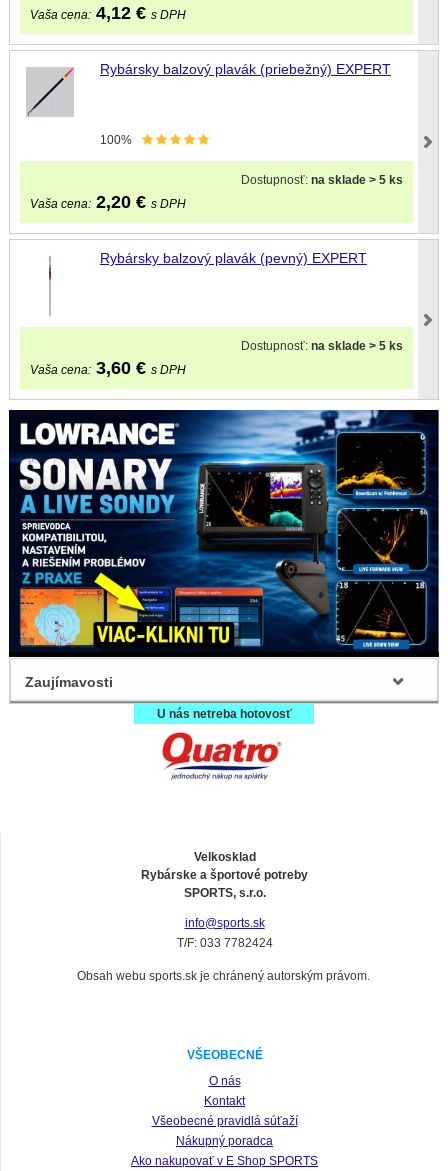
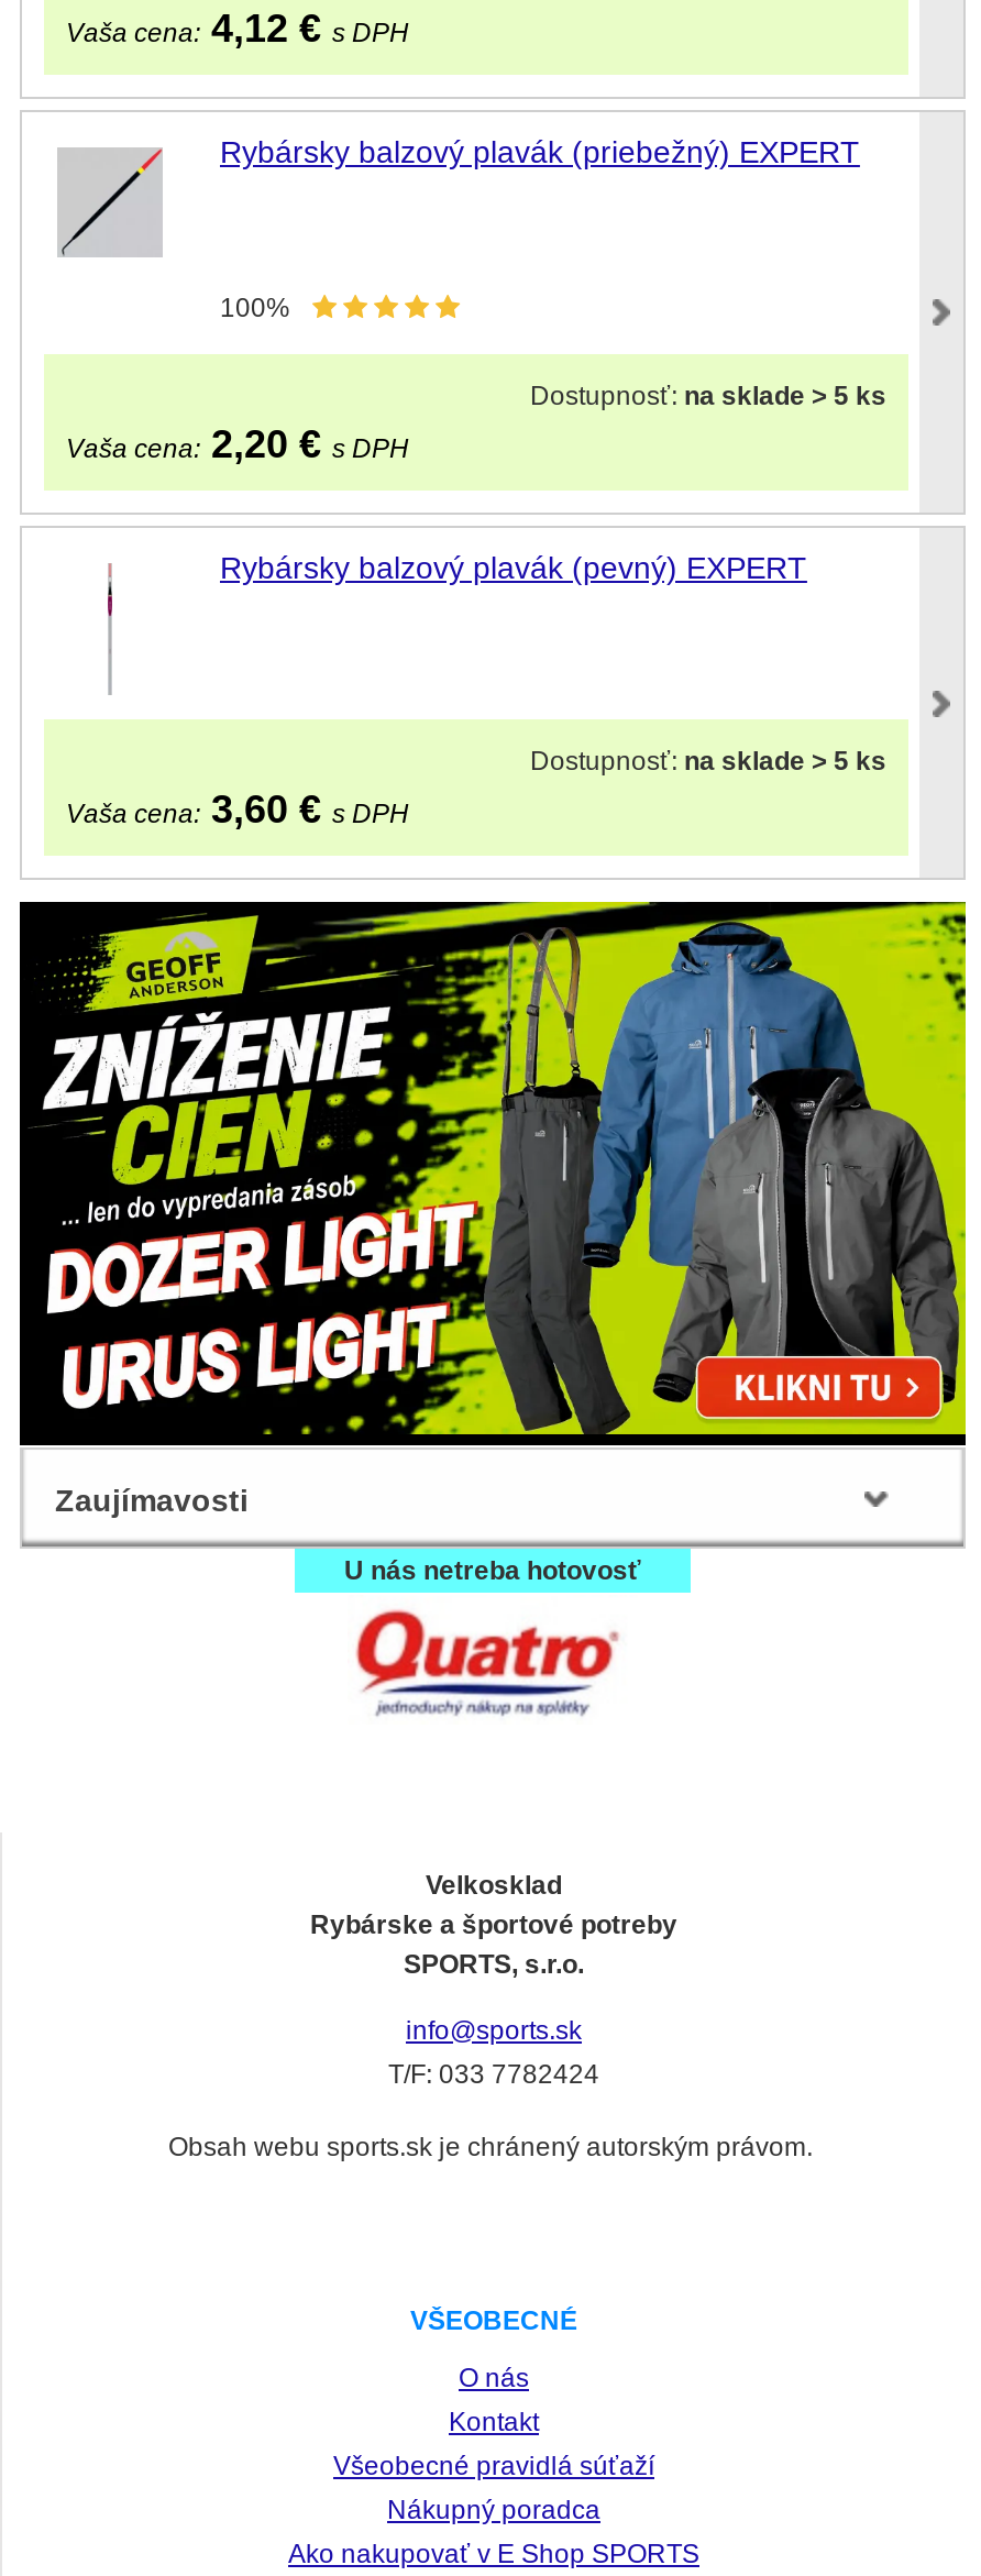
[9,409,440,652] [image] -> [20,900,968,1436] [image]

